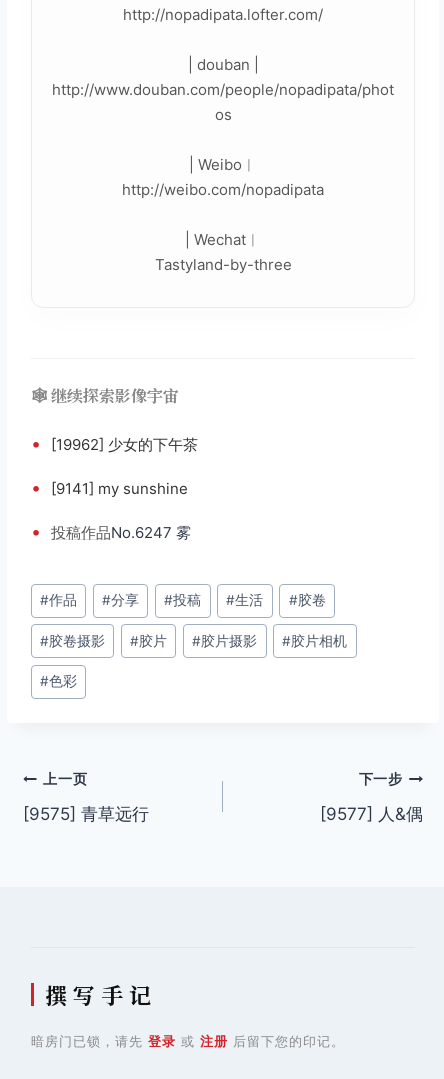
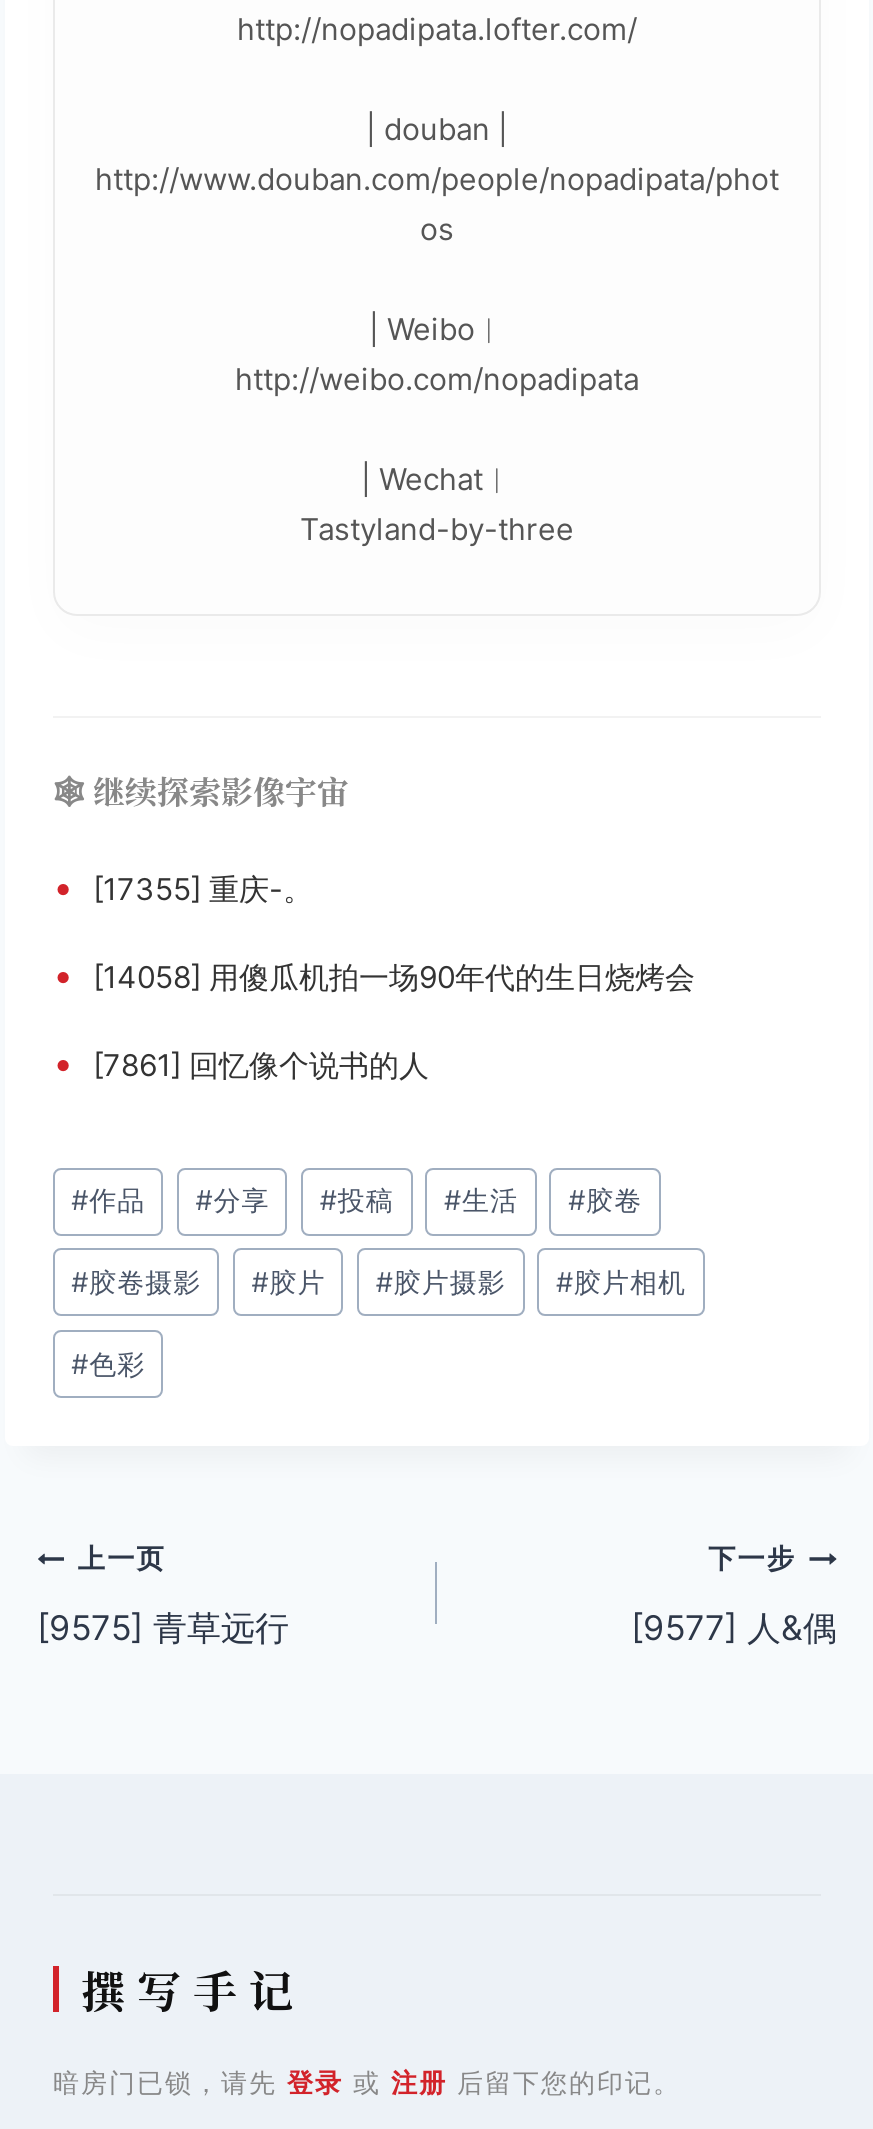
[31,433,198,454] • [19962] 少女的下午茶 -> [53,866,313,908] • [17355] 重庆-。
[31,477,188,498] • [9141] my sunshine -> [53,954,695,996] • [14058] 用傻瓜机拍一场90年代的生日烧烤会
[31,521,191,542] • 投稿作品No.6247 雾 -> [53,1042,429,1084] • [7861] 回忆像个说书的人

